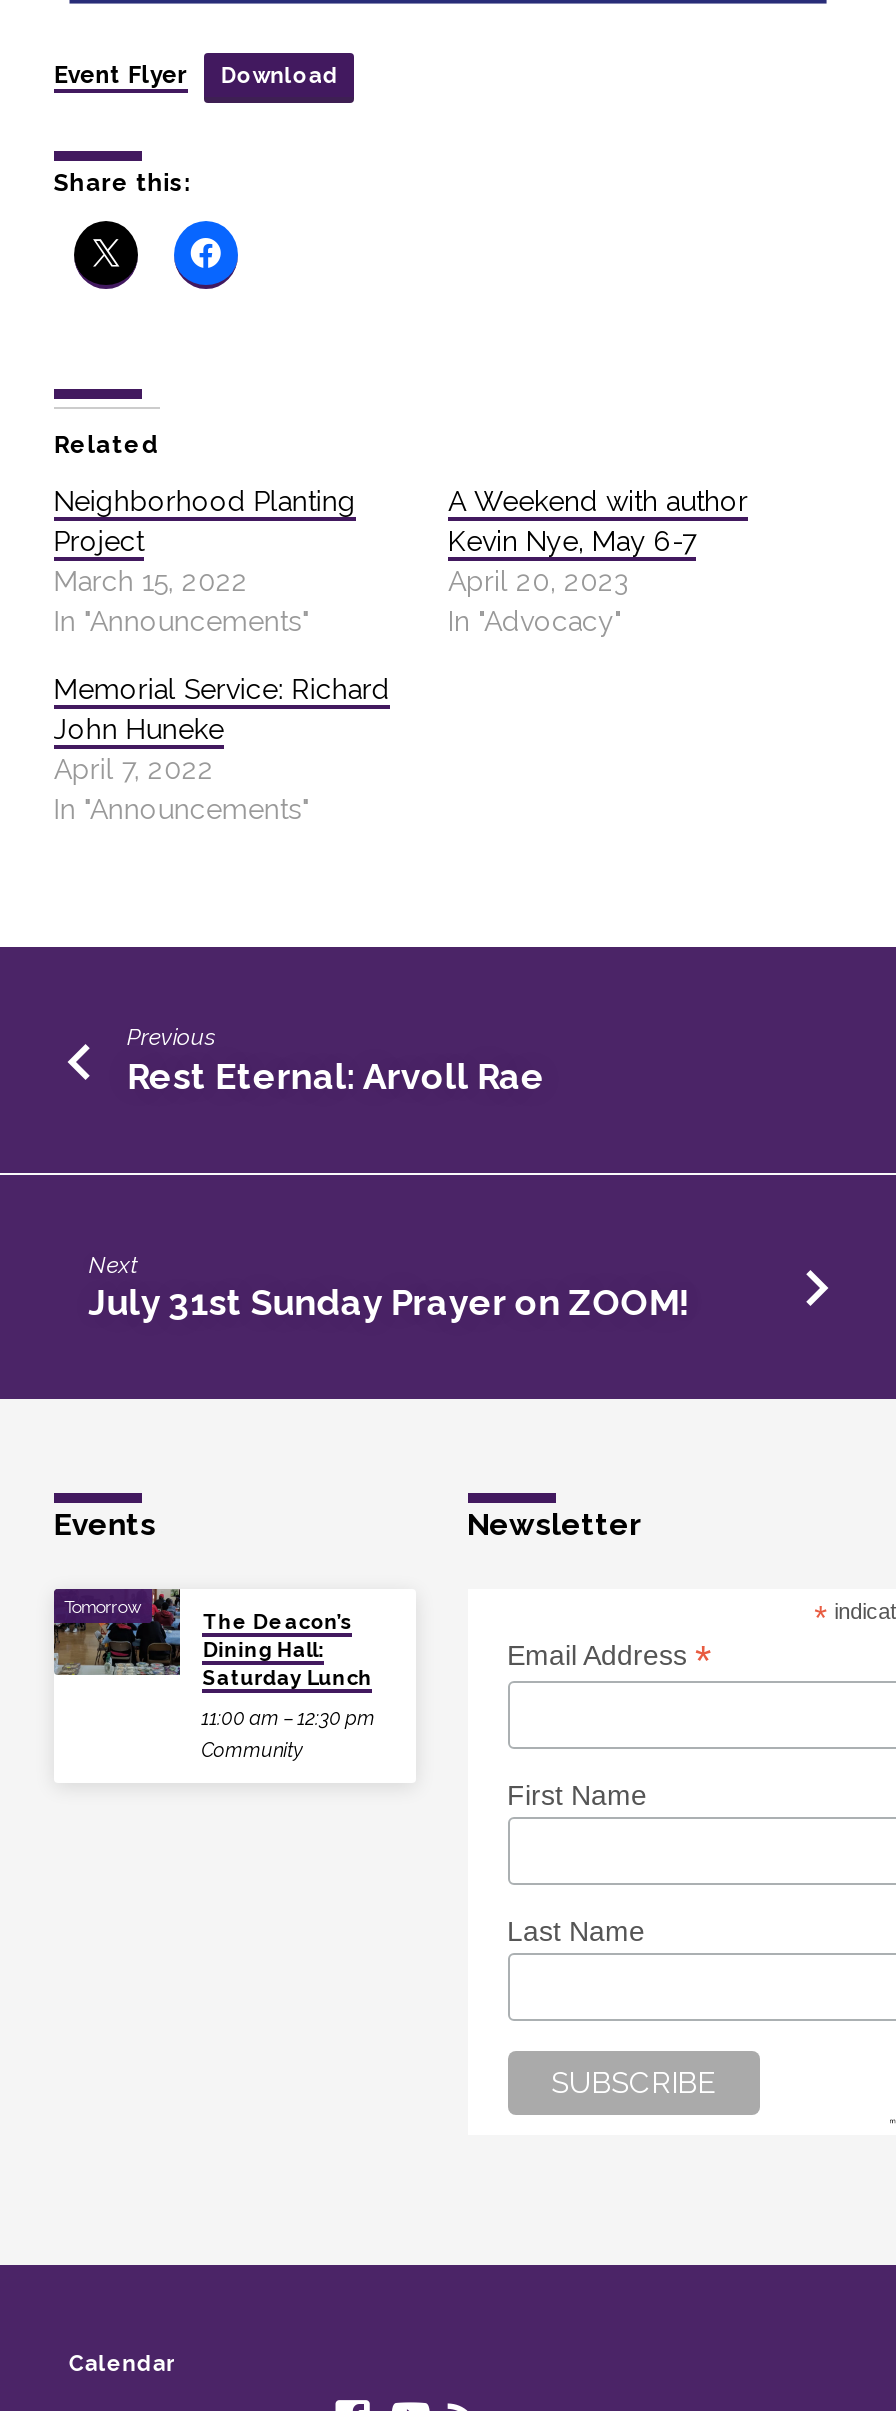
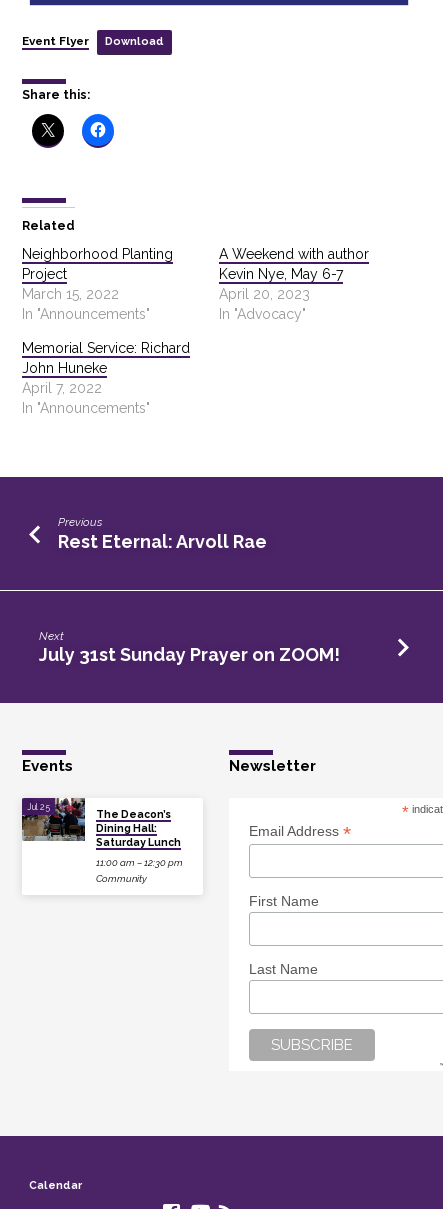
[64,1596,142,1616] Tomorrow -> [27,802,50,812] Jul 25

